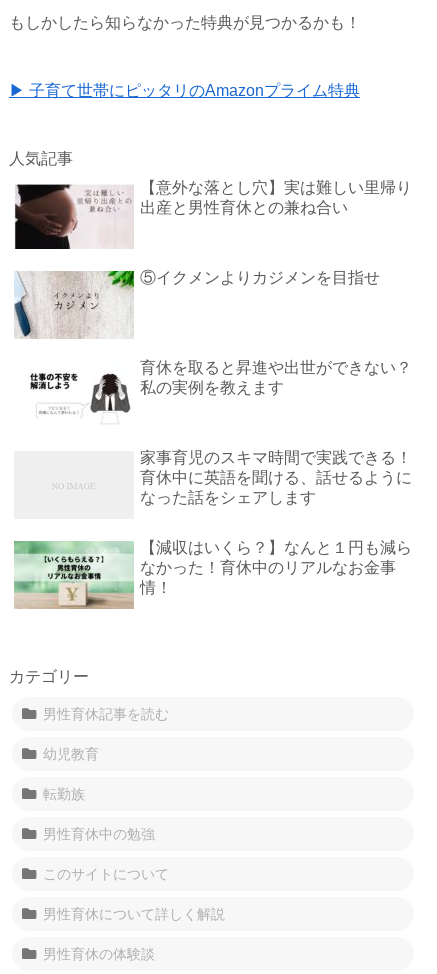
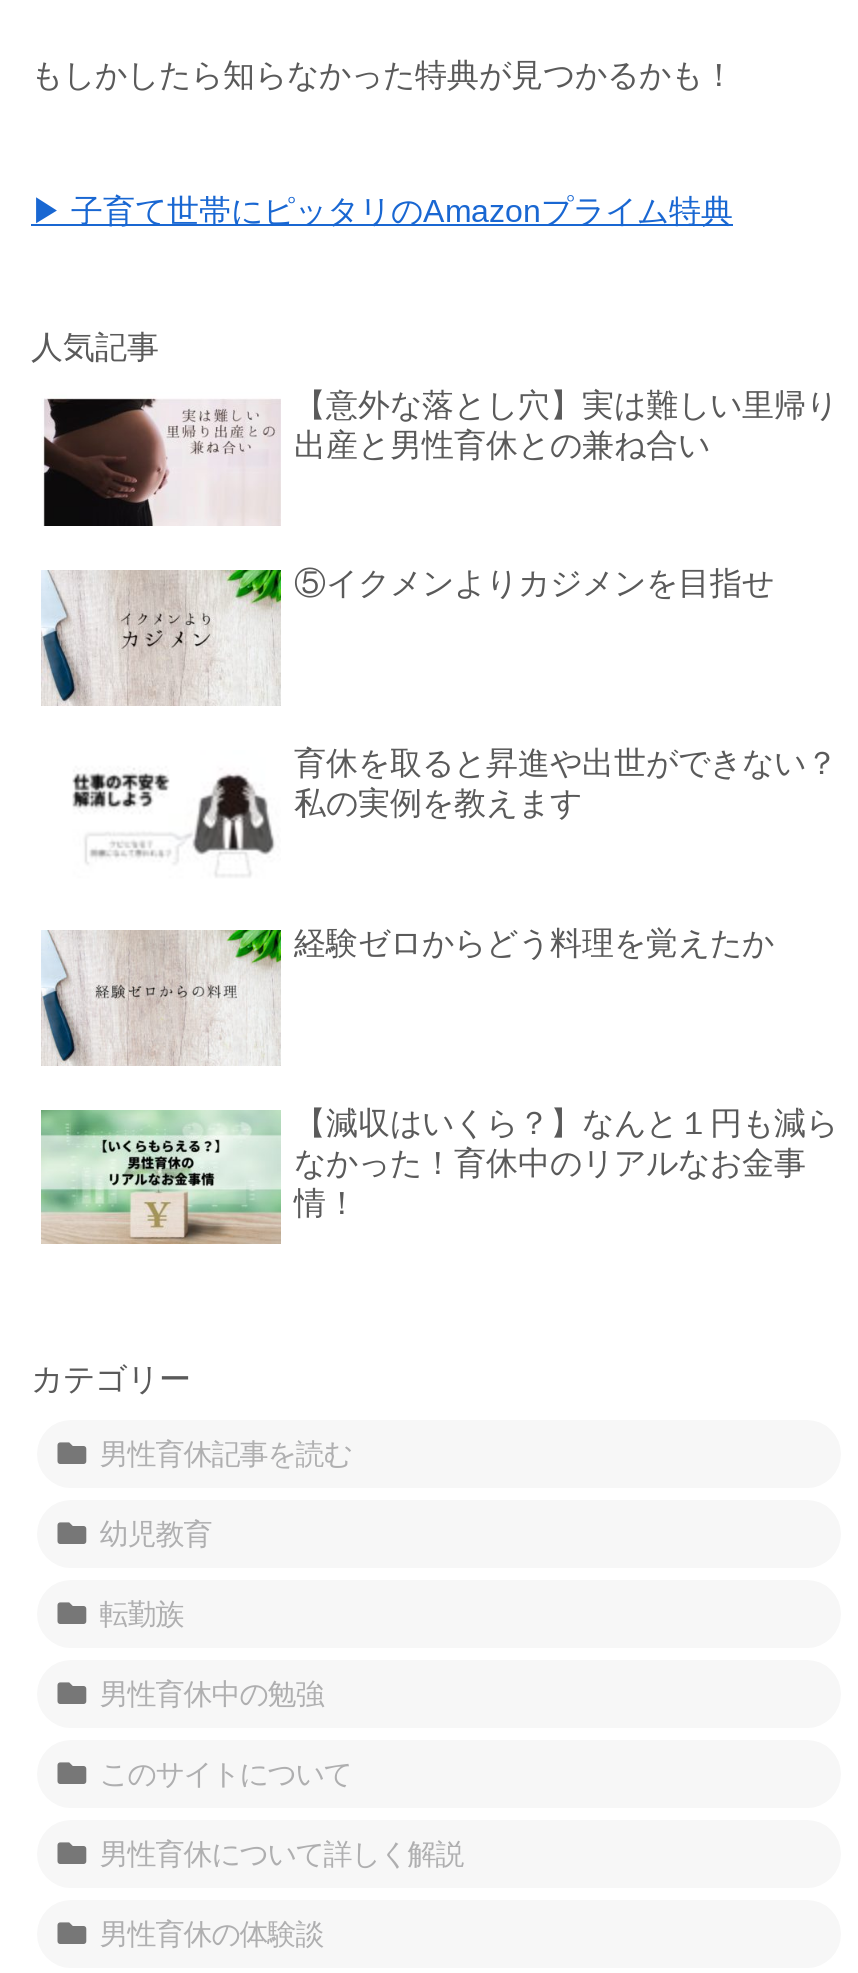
none -> [41,928,265,1064] [image]
[140,449,412,506] 家事育児のスキマ時間で実践できる！ | 育休中に英語を聞ける、話せるように | なった話をシェアします -> [294,926,774,960] 経験ゼロからどう料理を覚えたか

